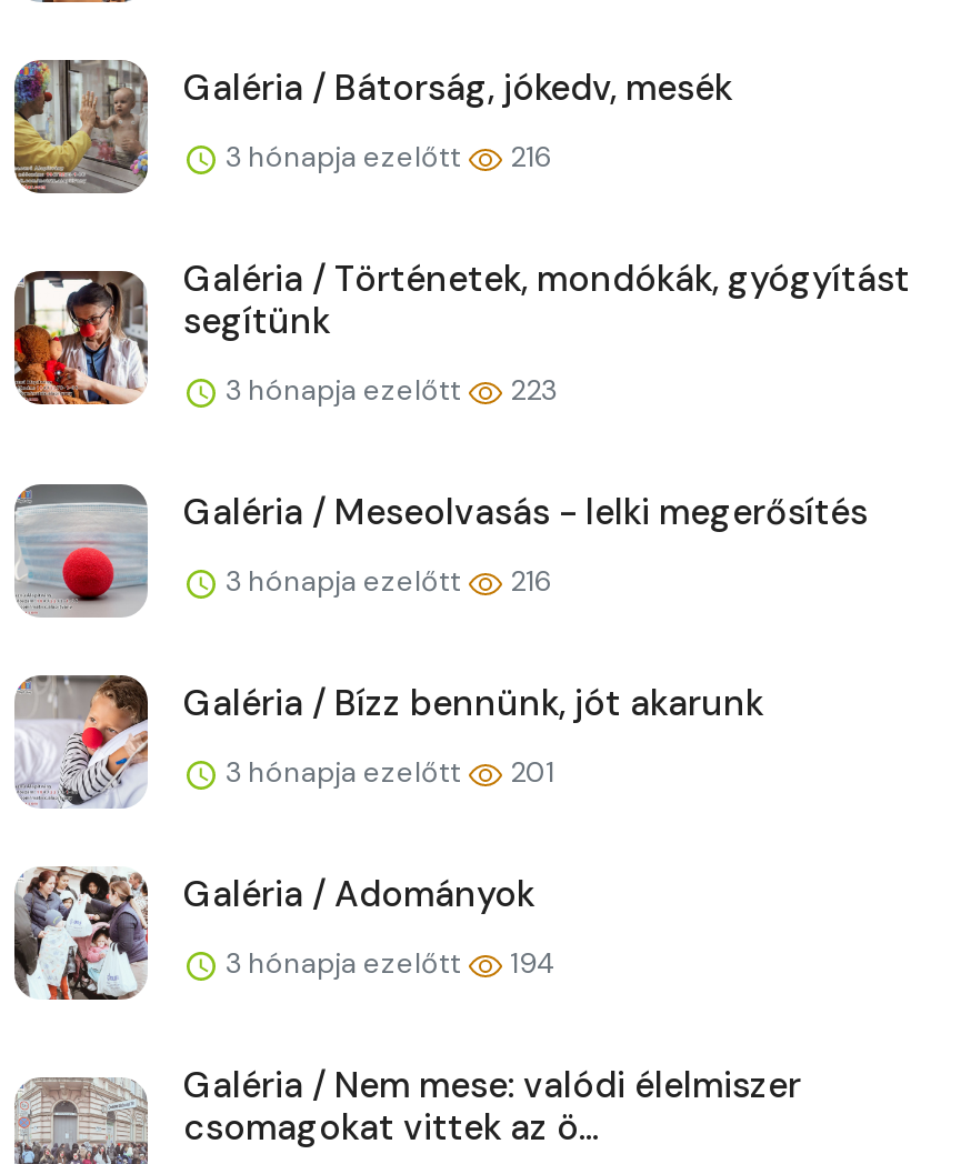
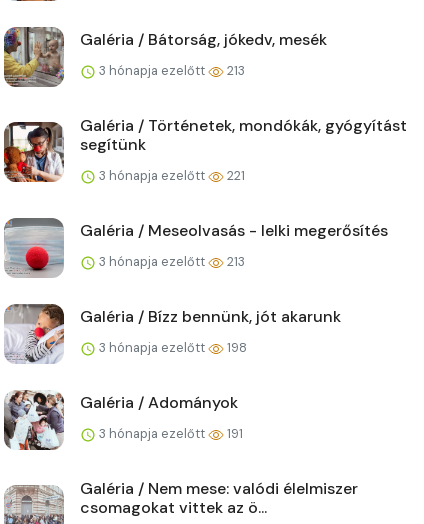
[219,138,552,175] 3 hónapja ezelőtt 216 -> [96,62,245,79] 3 hónapja ezelőtt 213
[219,371,557,409] 3 hónapja ezelőtt 223 -> [96,167,245,184] 3 hónapja ezelőtt 221
[219,562,552,600] 3 hónapja ezelőtt 216 -> [96,253,245,270] 3 hónapja ezelőtt 213
[219,753,554,791] 3 hónapja ezelőtt 201 -> [96,339,247,356] 3 hónapja ezelőtt 198
[219,944,557,982] 3 hónapja ezelőtt 194 -> [96,425,243,442] 3 hónapja ezelőtt 191

